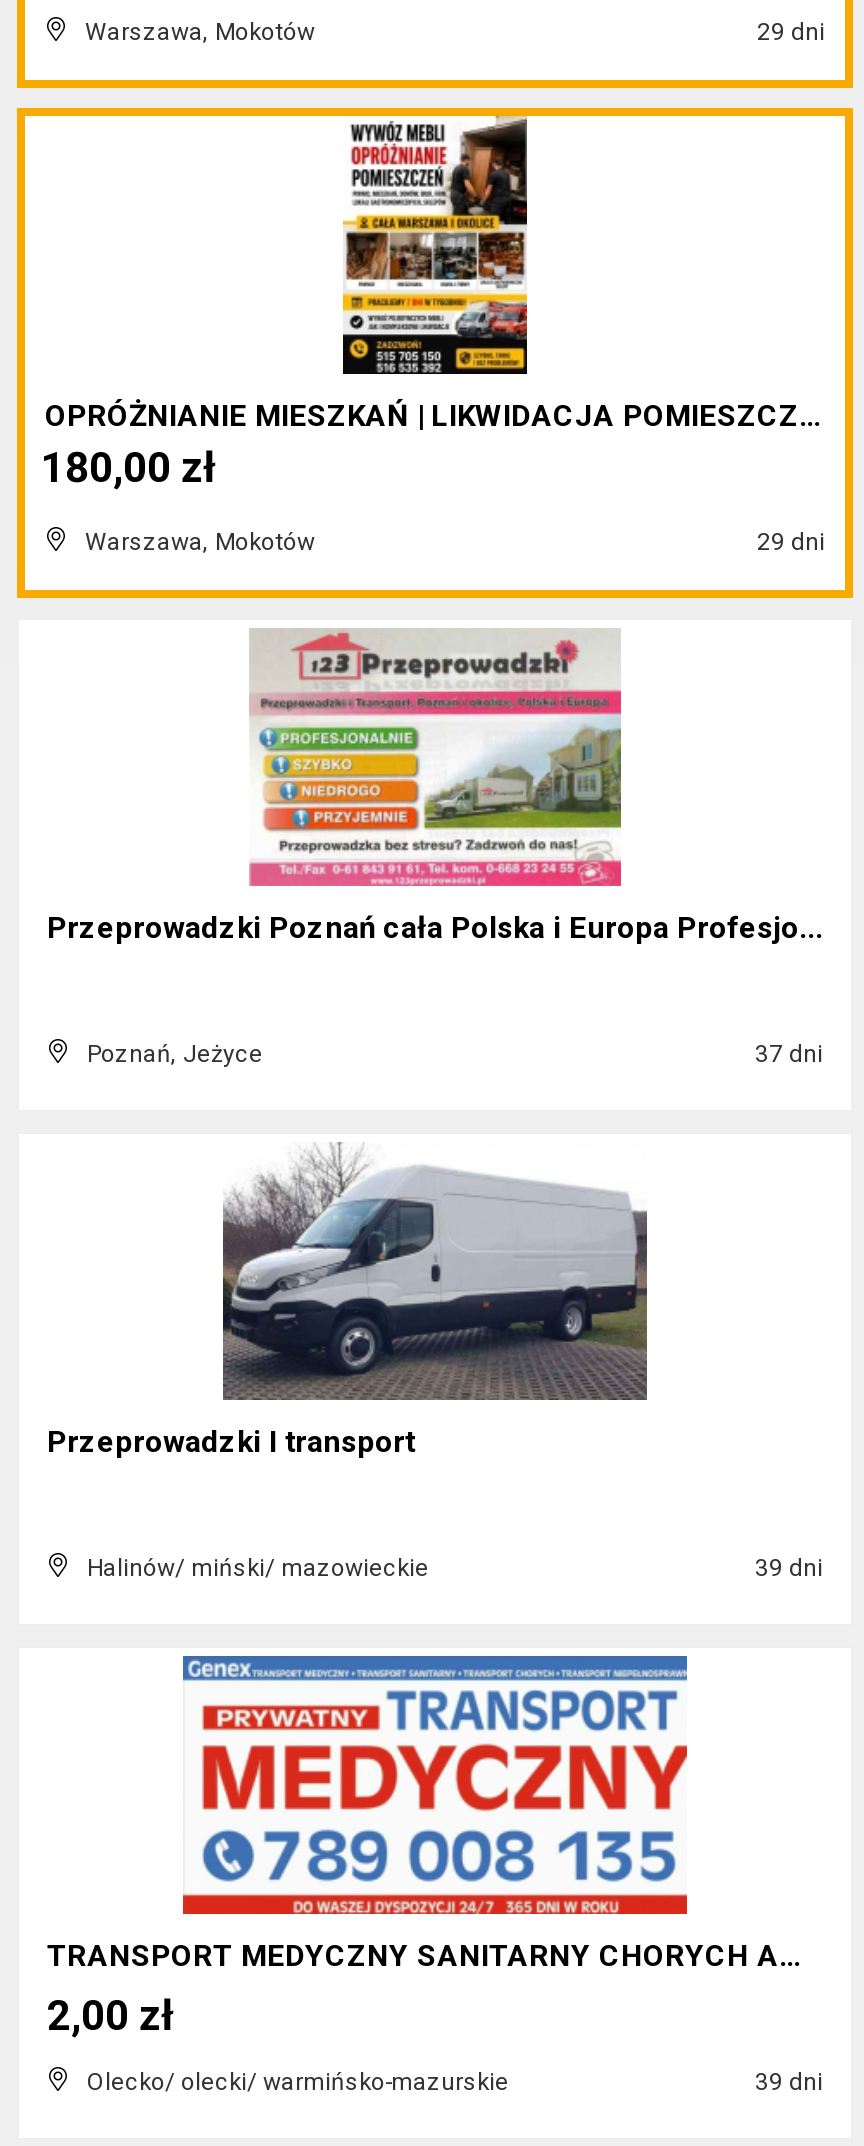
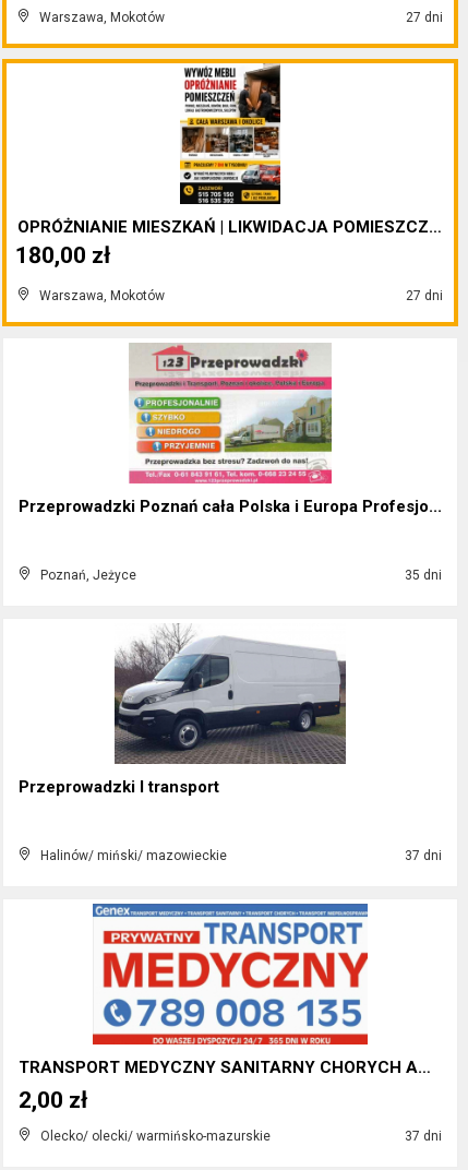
[751,18,825,46] 29 dni -> [403,10,443,25] 27 dni
[751,528,825,556] 29 dni -> [403,288,443,303] 27 dni
[749,1040,823,1068] 37 dni -> [401,568,442,583] 35 dni
[749,1554,823,1582] 39 dni -> [401,848,442,863] 37 dni
[749,2068,823,2096] 39 dni -> [401,1129,442,1144] 37 dni

